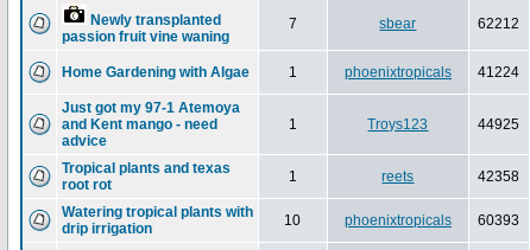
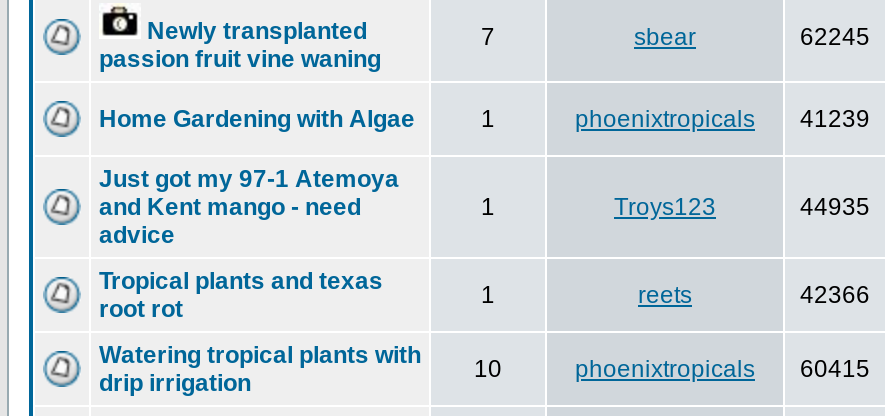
[478,15,520,32] 62212 -> [800,23,870,51] 62245
[345,64,520,81] phoenixtropicals 41224 -> [575,105,870,133] phoenixtropicals 41239
[478,116,520,133] 44925 -> [800,193,870,221] 44935
[478,168,520,185] 42358 -> [800,281,870,309] 42366
[345,212,520,229] phoenixtropicals 60393 -> [575,355,870,383] phoenixtropicals 60415

